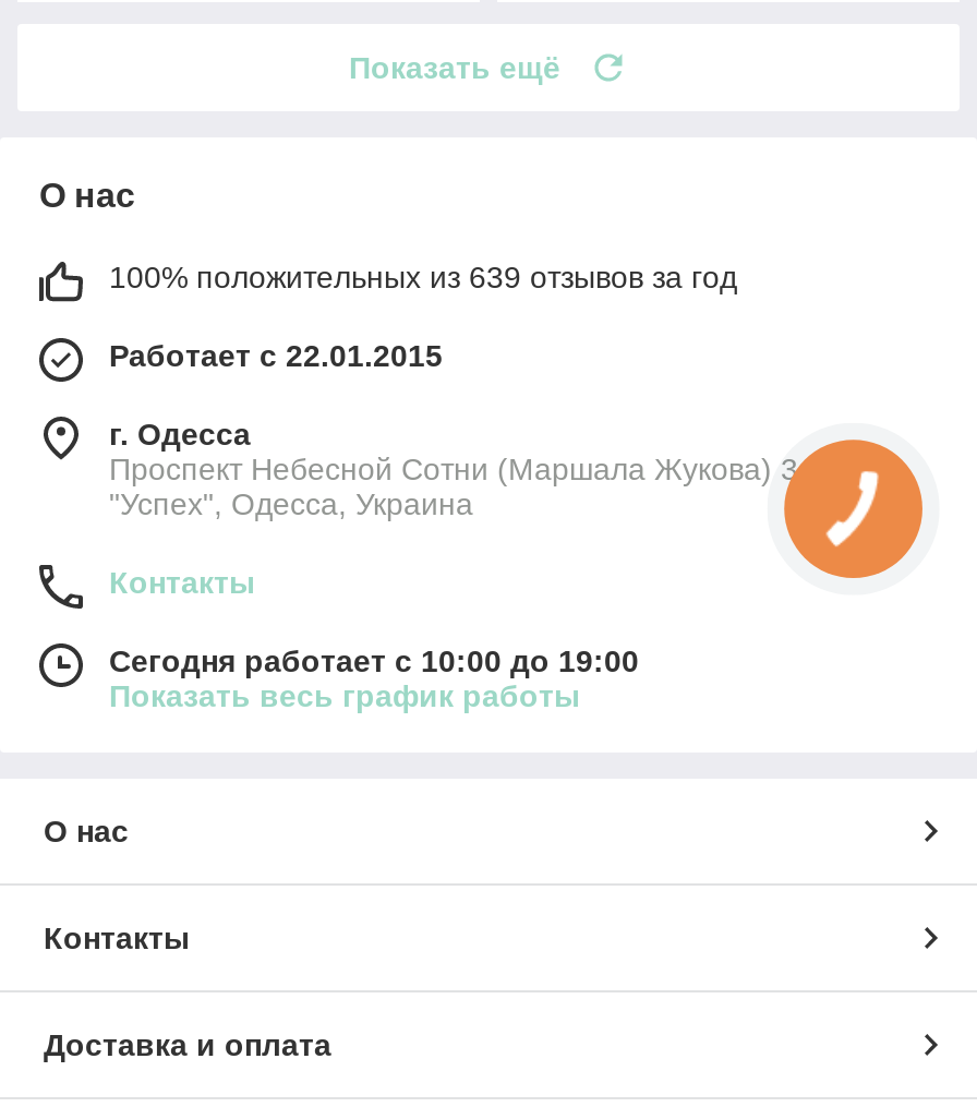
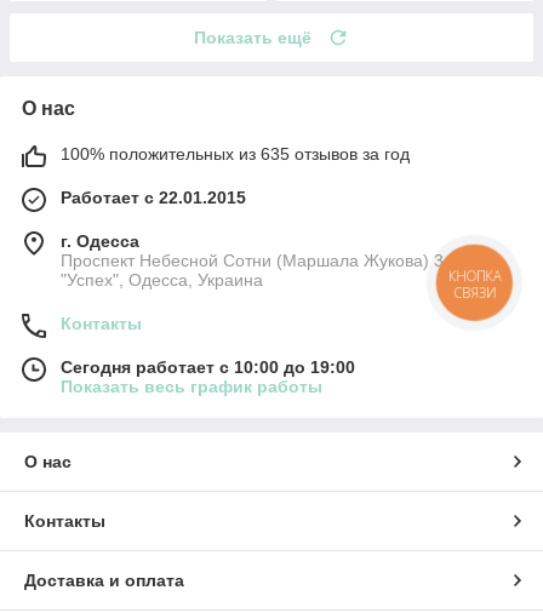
[109,260,737,295] 100% положительных из 639 отзывов за год -> [61,145,410,164] 100% положительных из 635 отзывов за год
none -> [449,267,501,302] КНОПКА | СВЯЗИ

